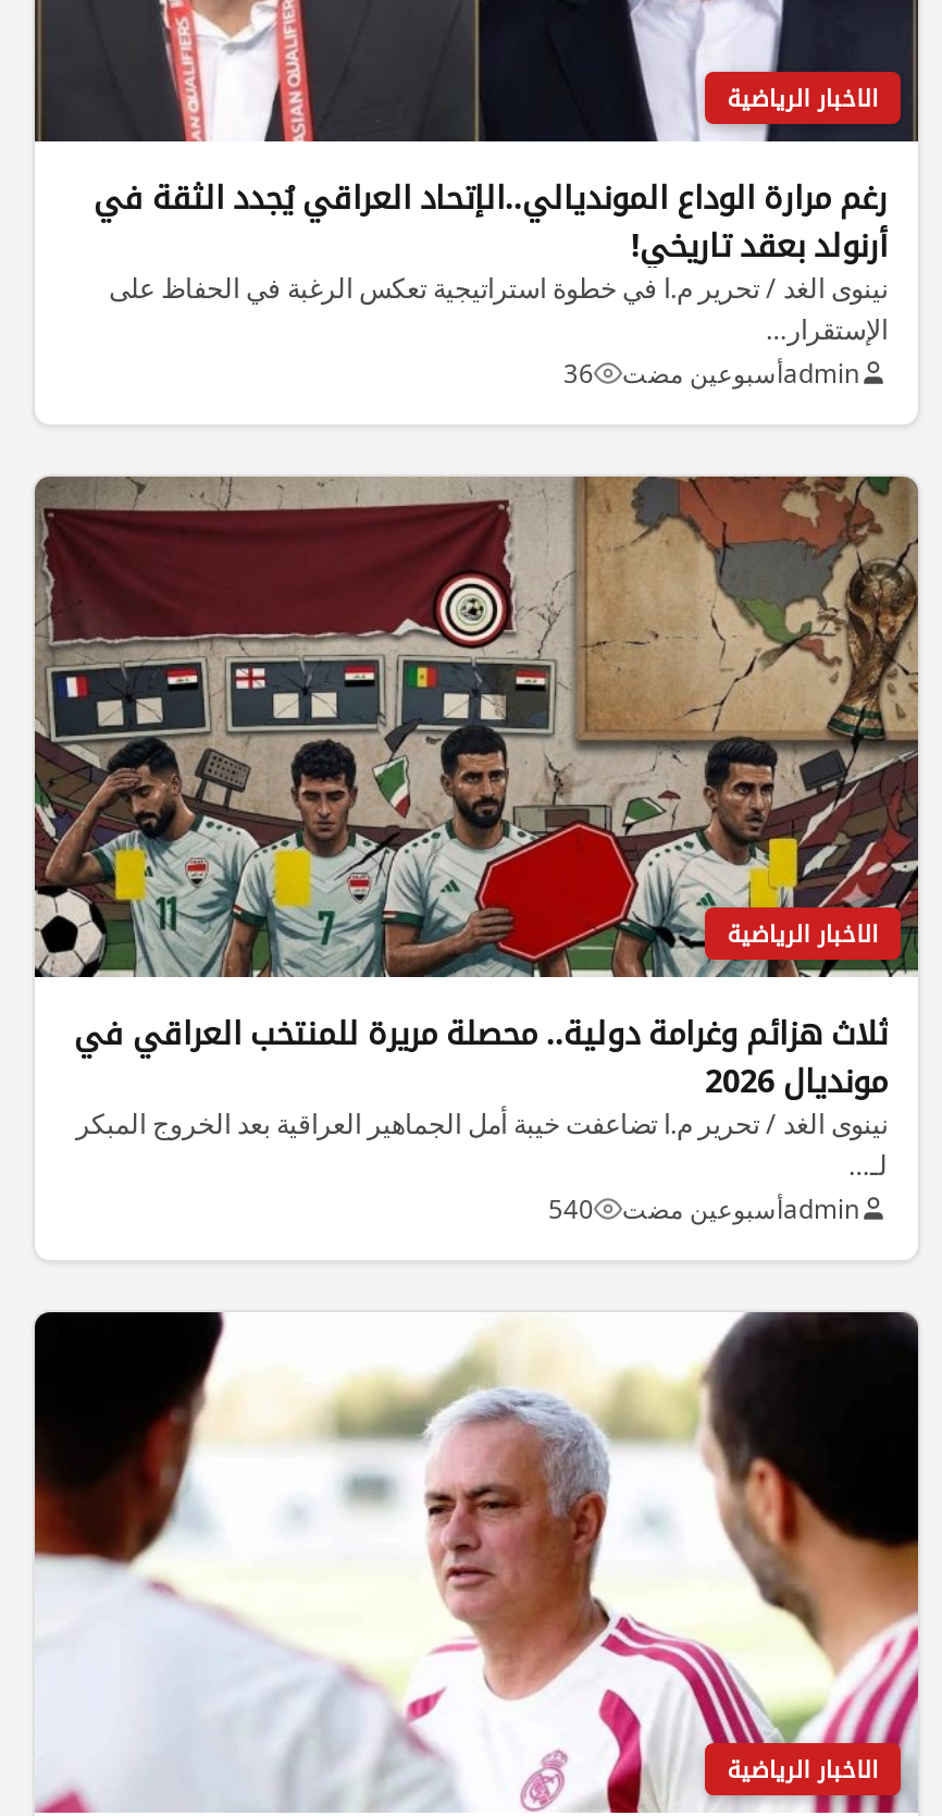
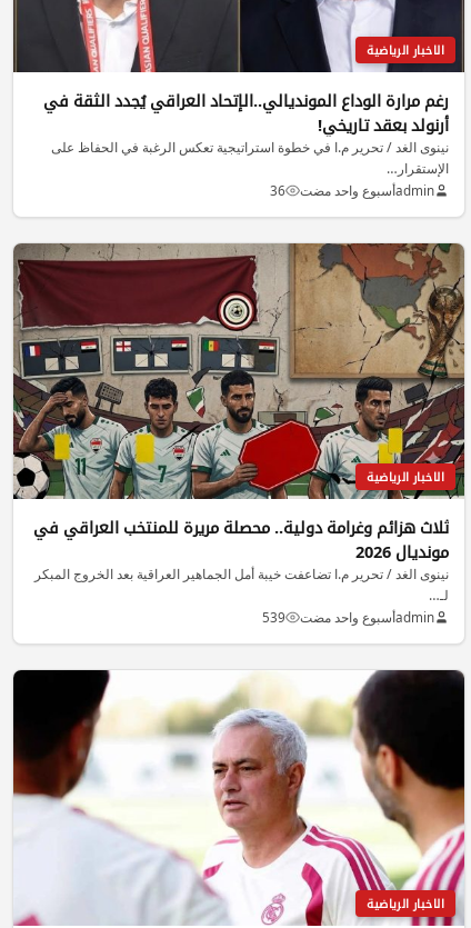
[622,355,859,390] adminأسبوعين مضت -> [300,181,434,199] adminأسبوع واحد مضت
[548,1191,859,1225] adminأسبوعين مضت | 540 -> [262,608,434,626] adminأسبوع واحد مضت | 539

